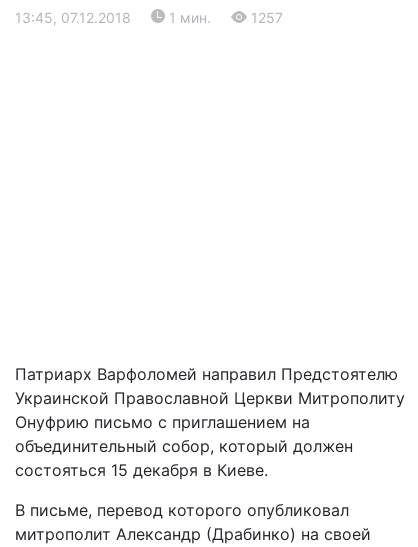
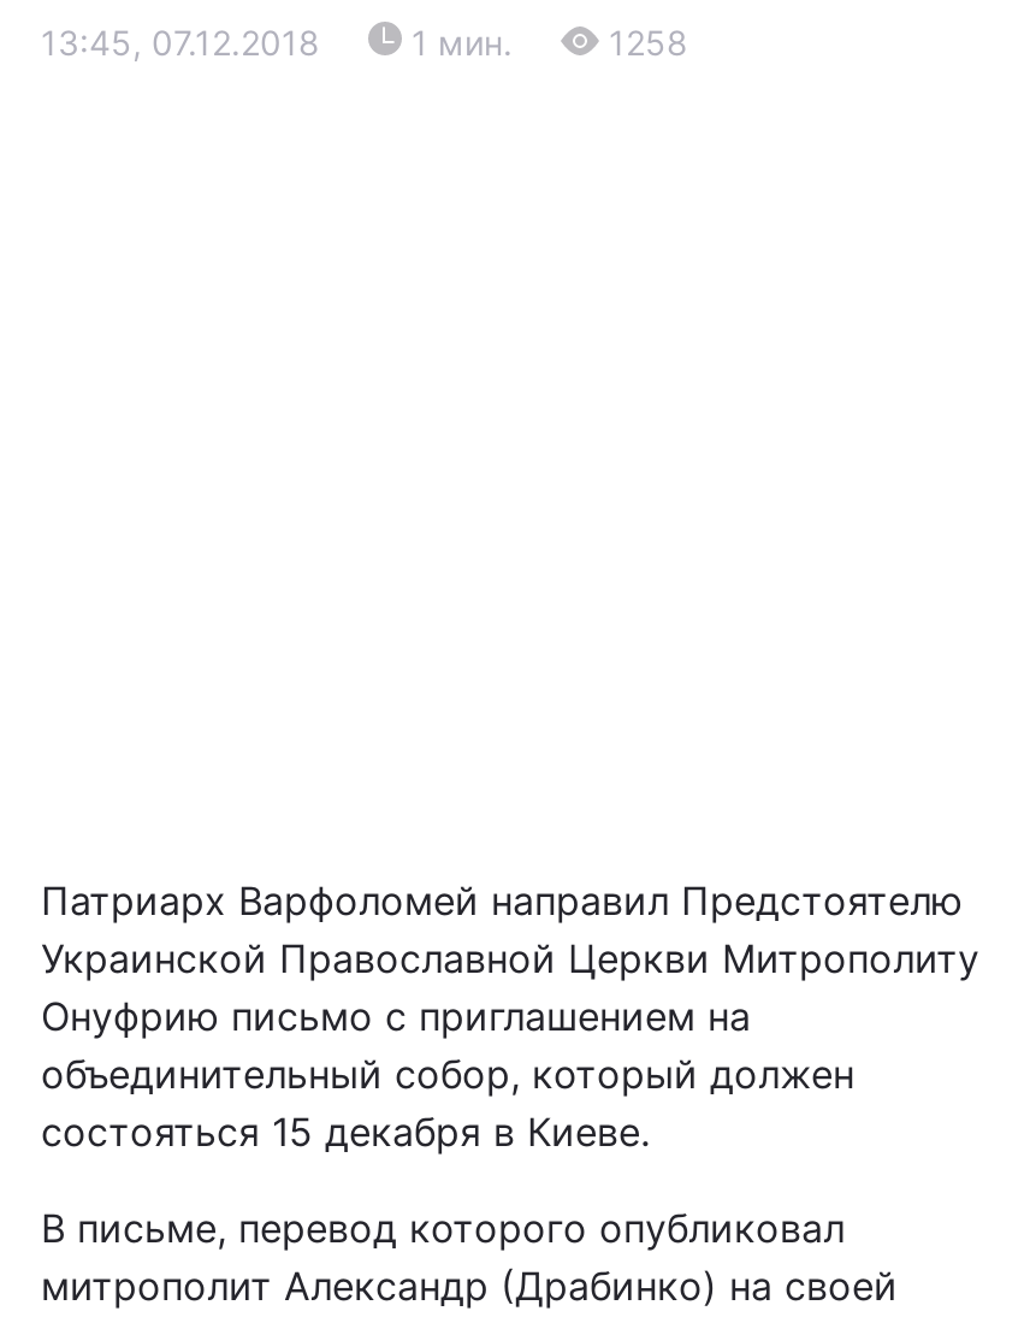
[247,9,283,26] 1257 -> [599,22,688,63] 1258

